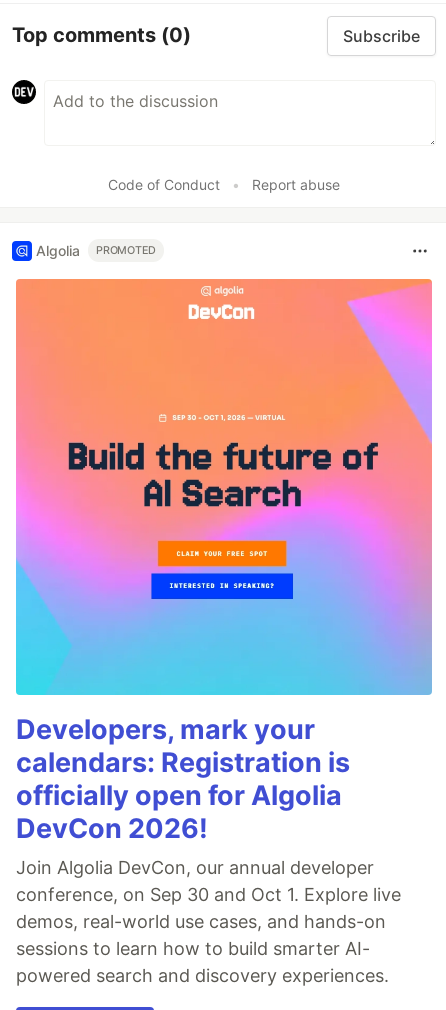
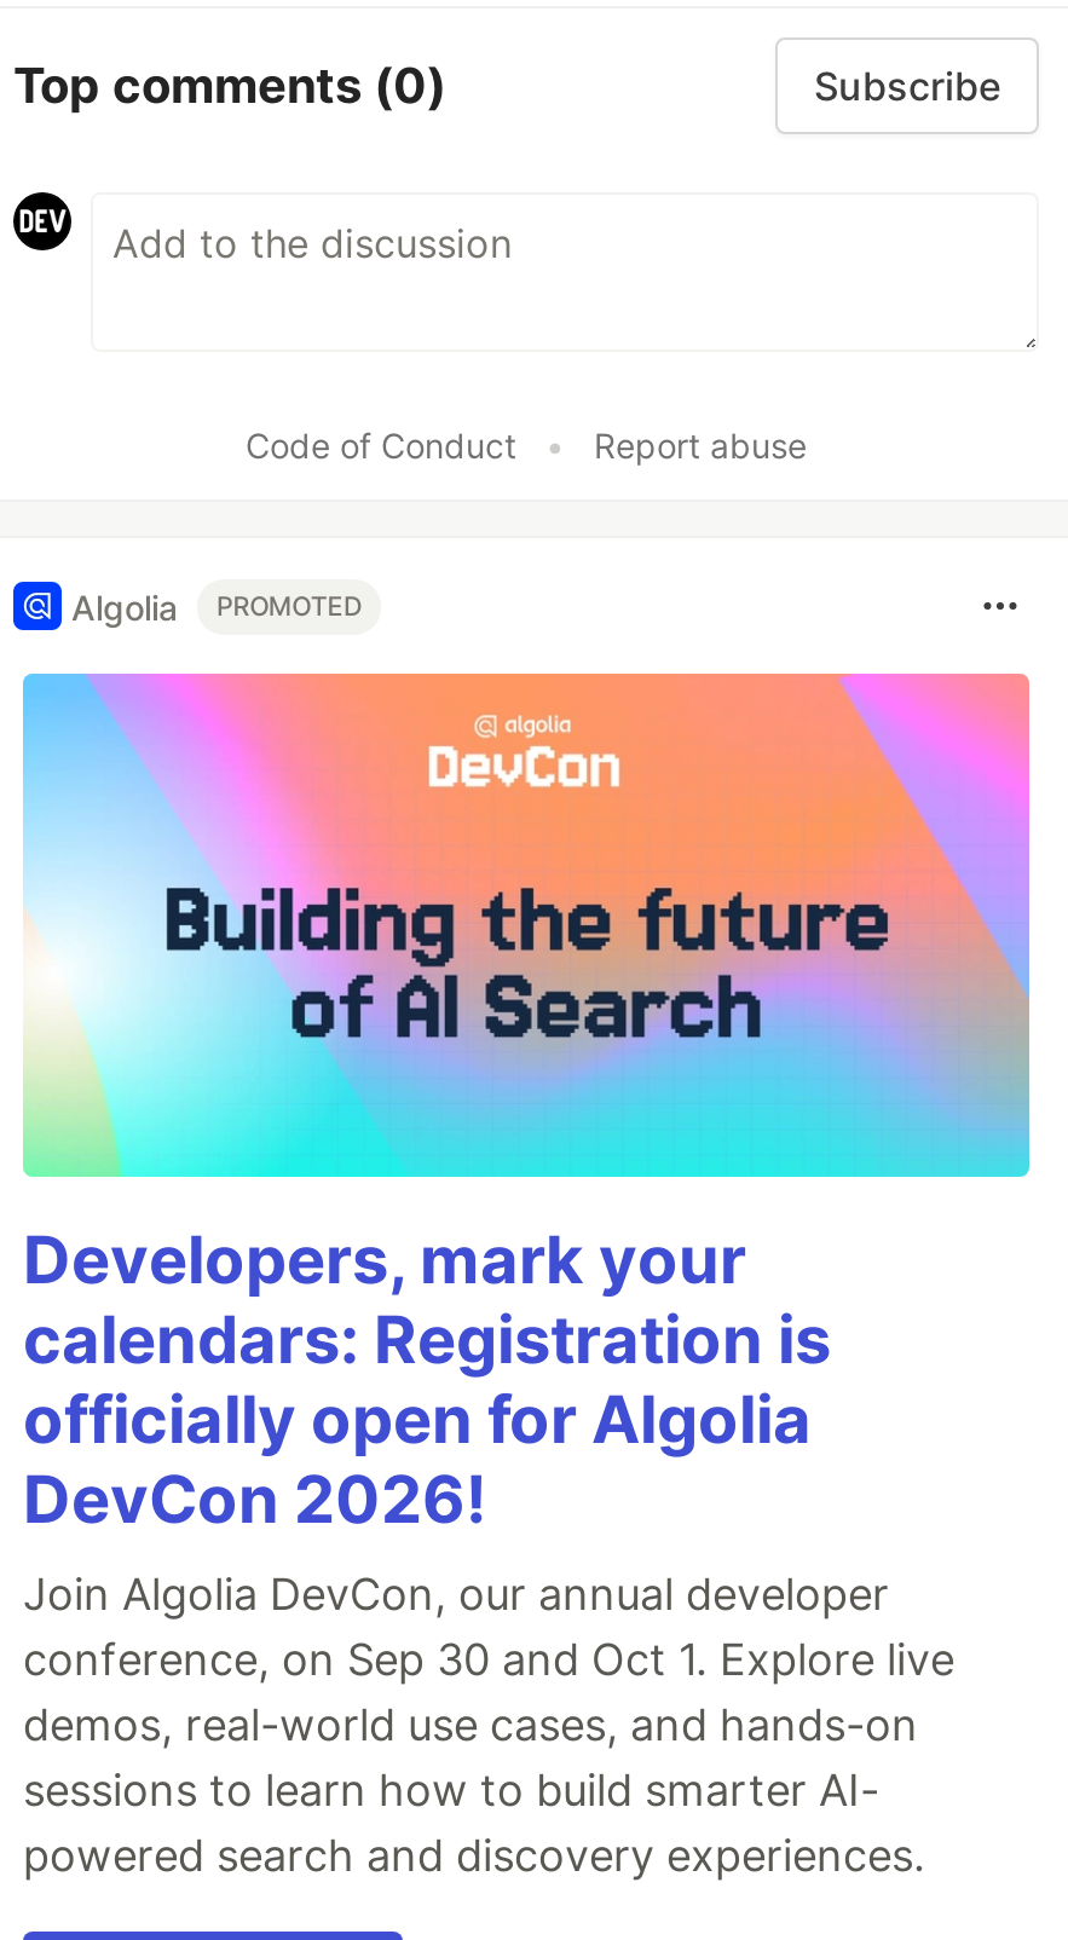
[15,278,433,696] [image] -> [21,671,1029,1179] [image]

